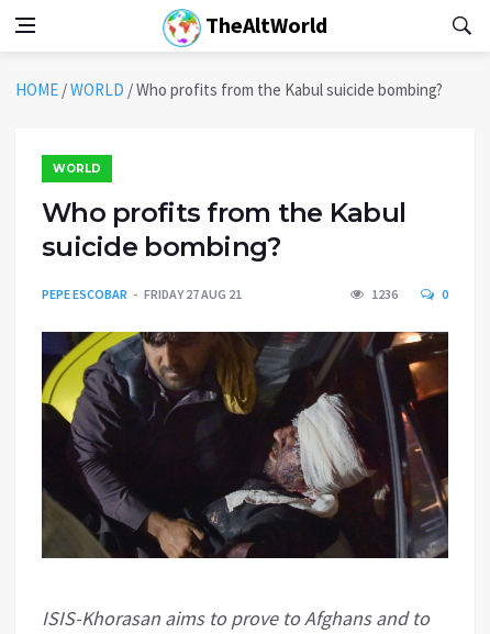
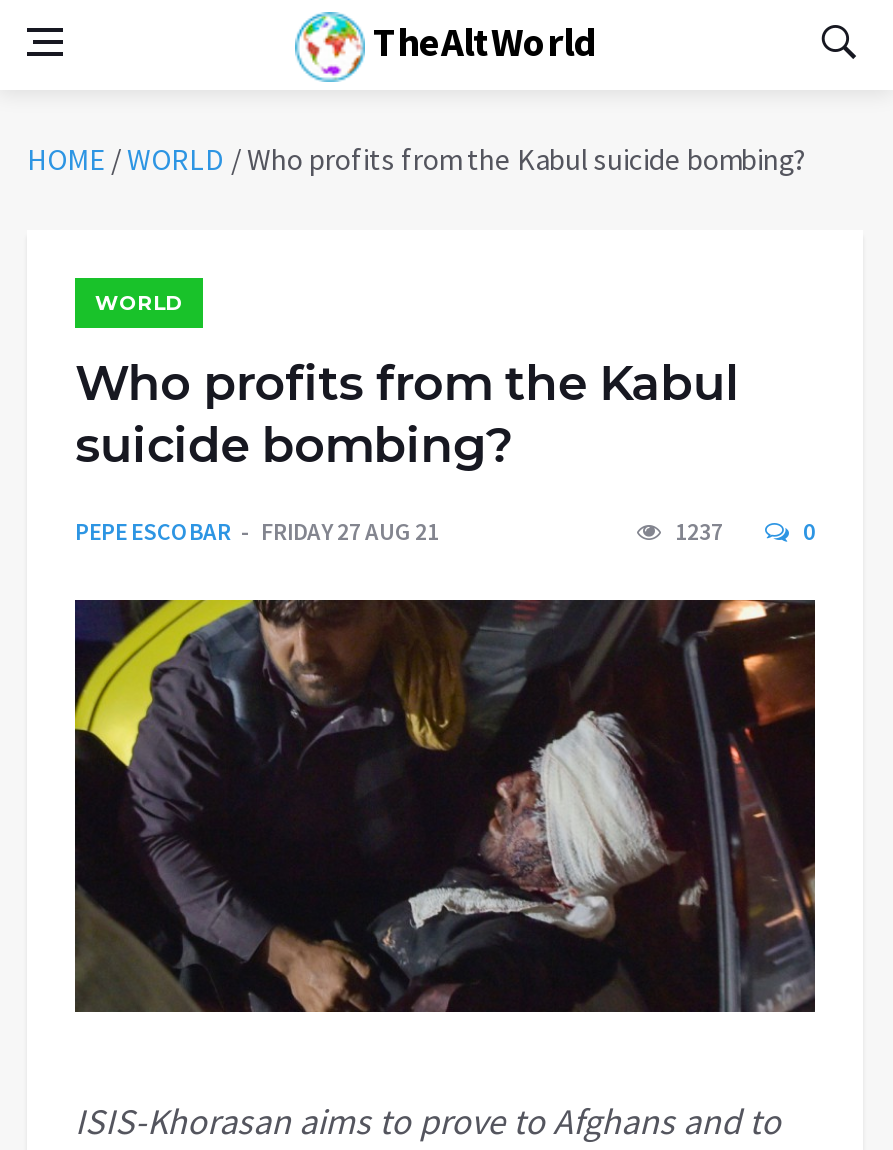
[371,286,398,302] 1236 -> [675,516,723,546] 1237

